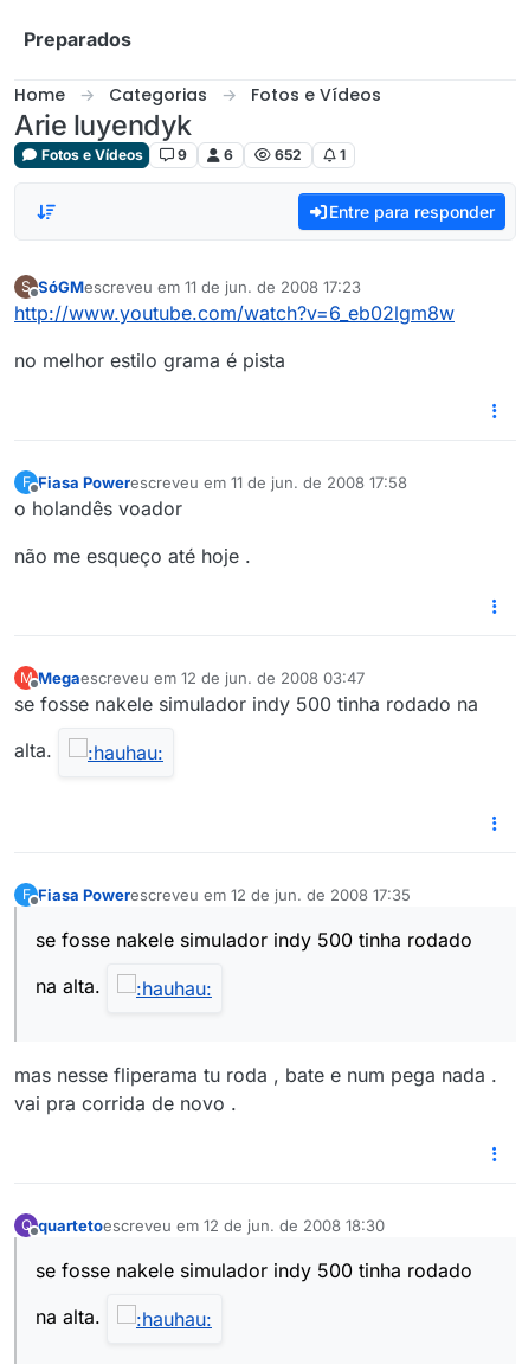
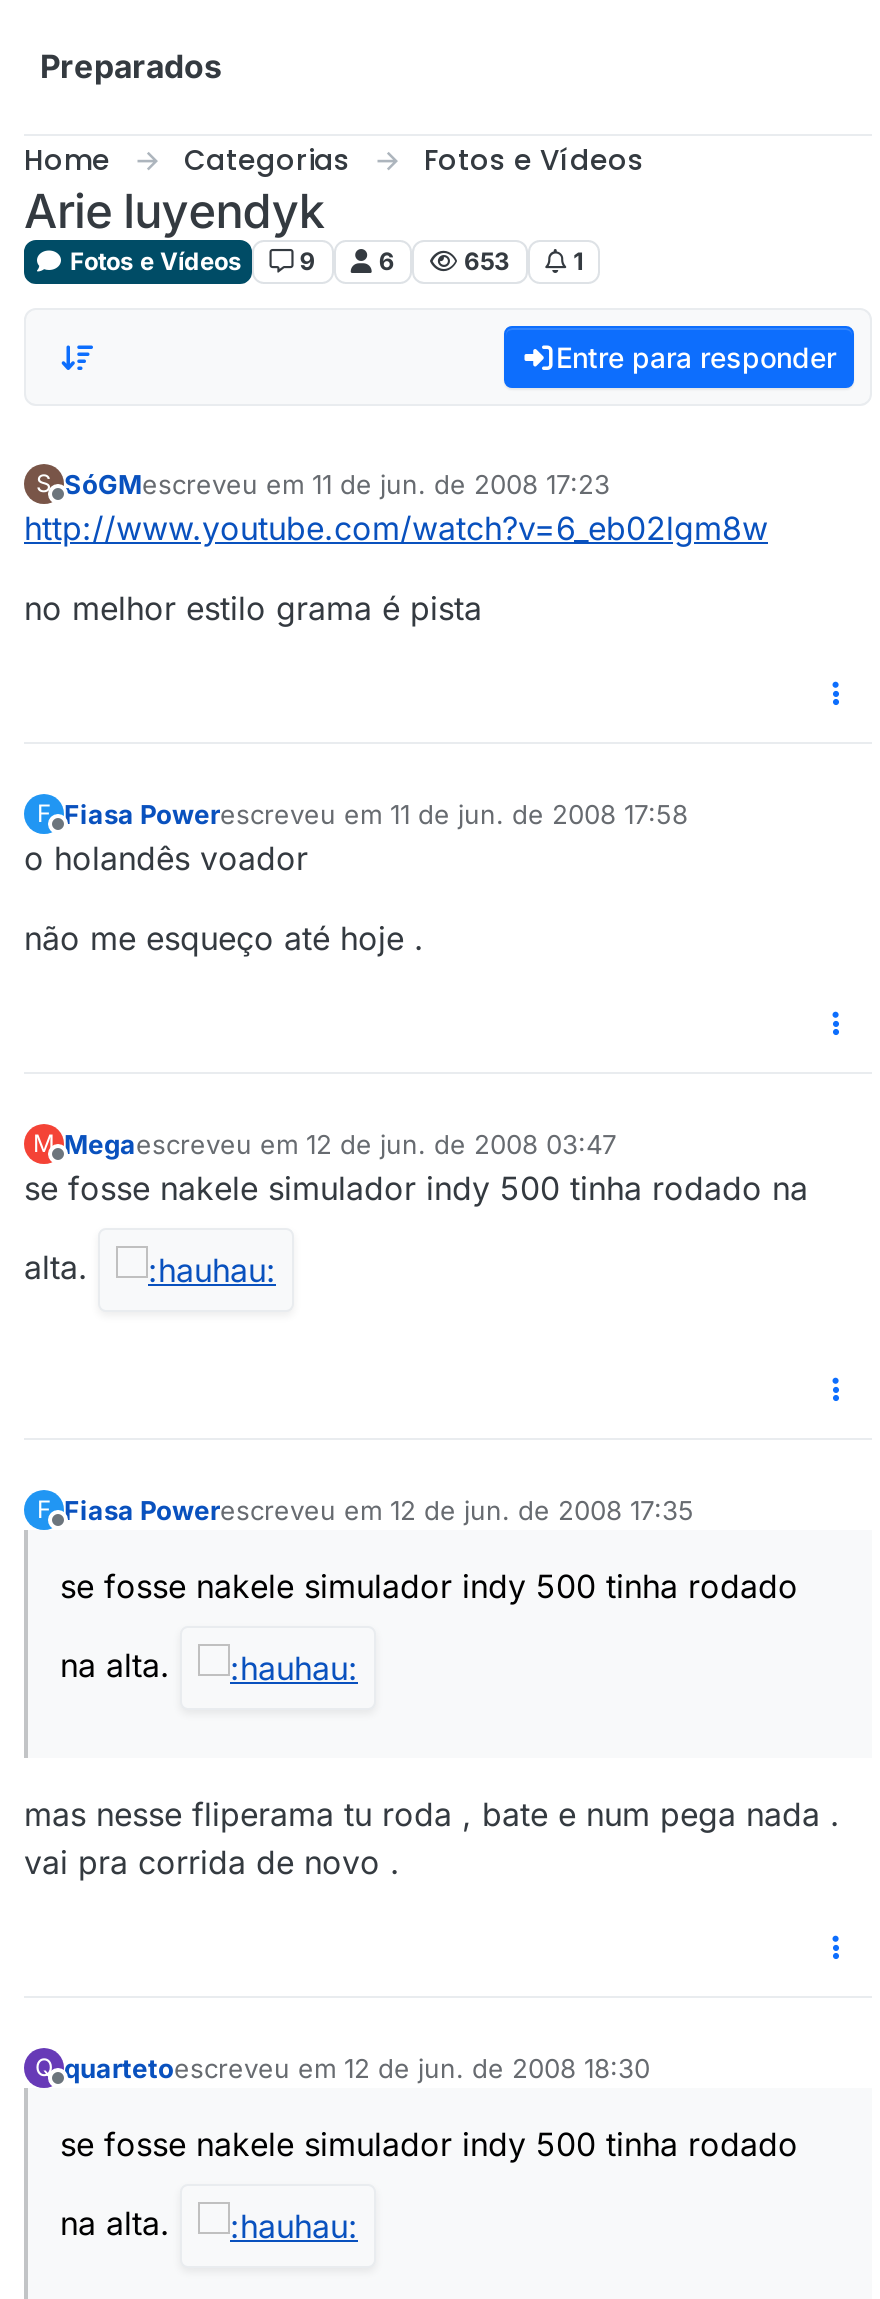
[275,146,302,164] 652 -> [464,246,510,276] 653

